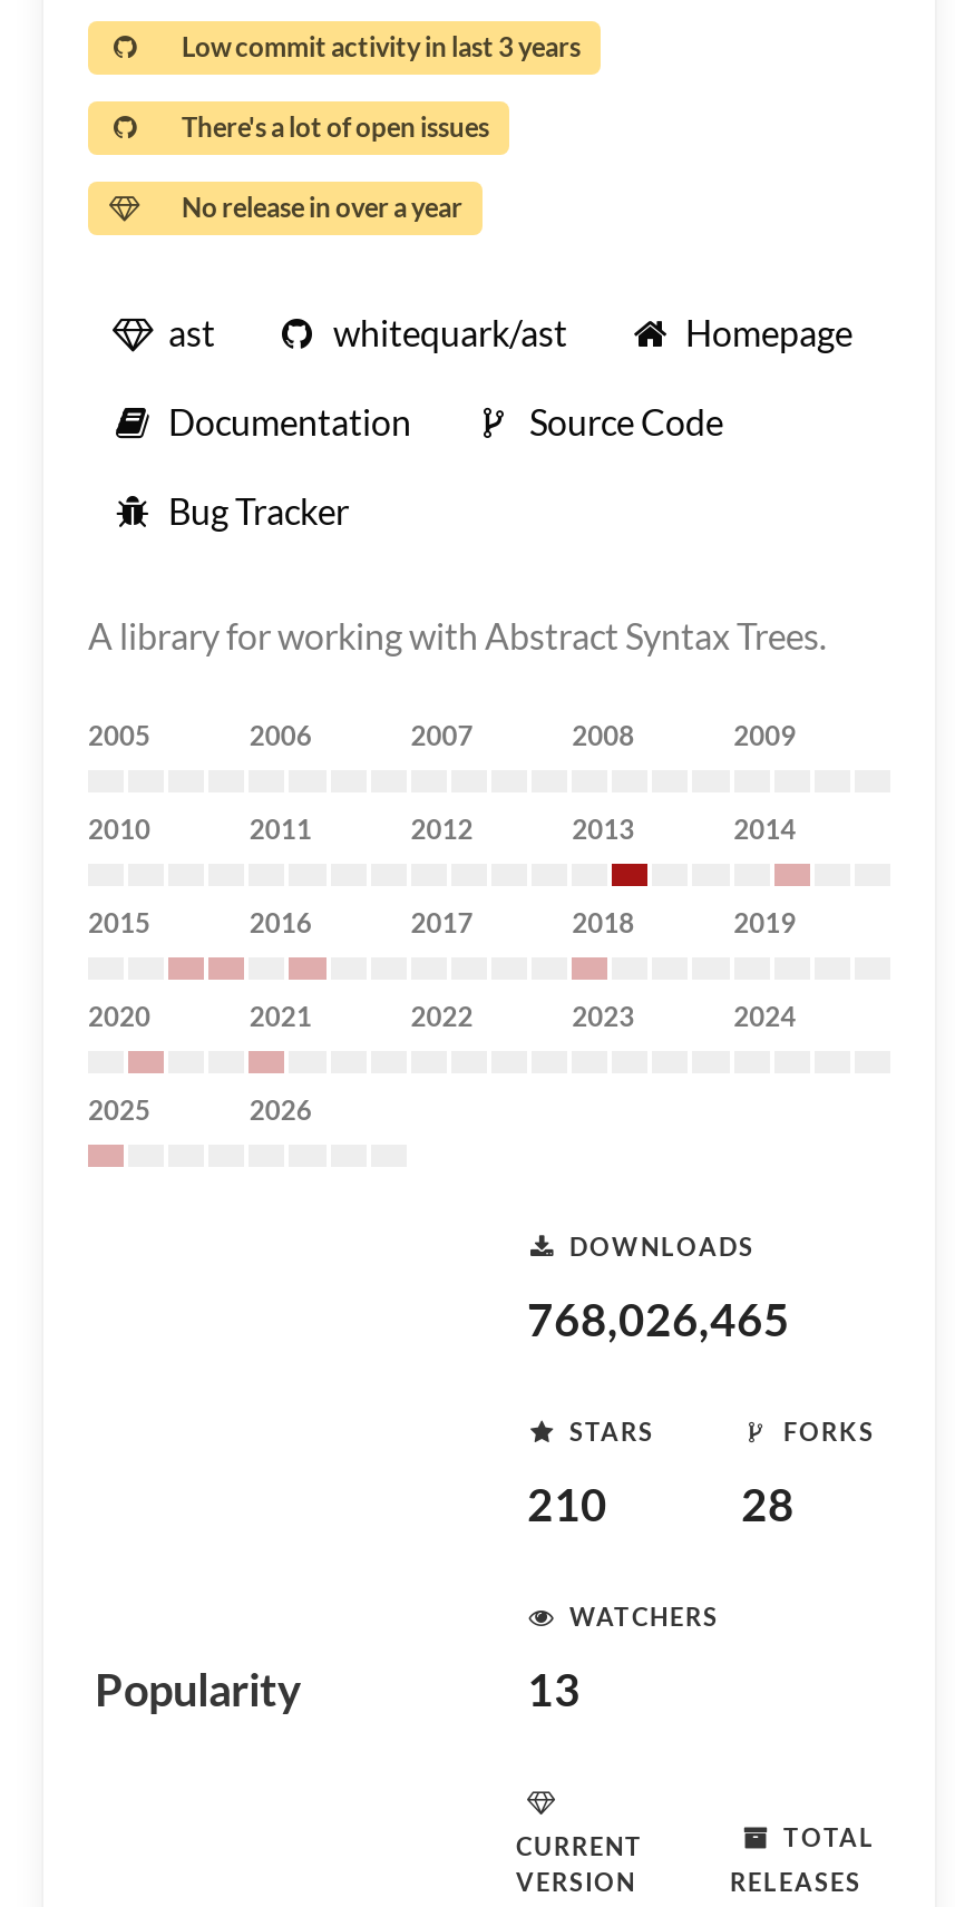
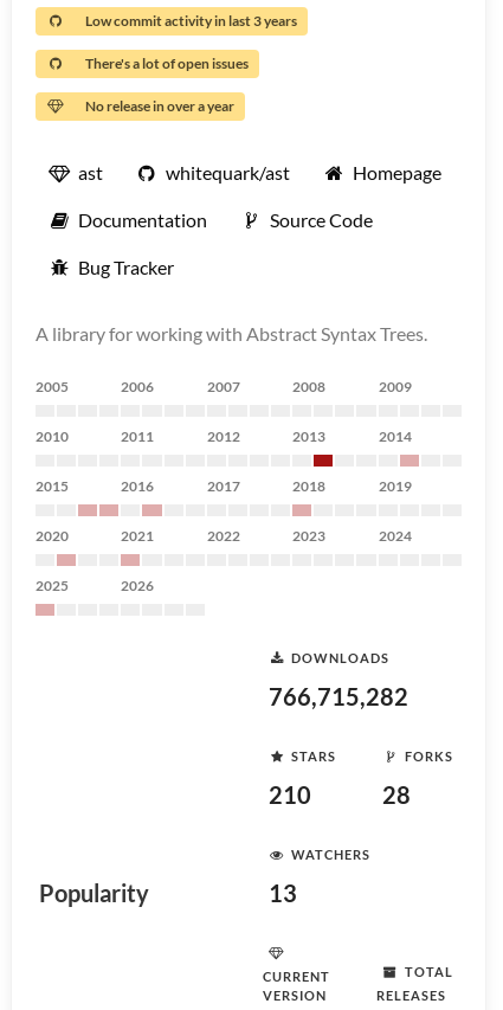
[527,1292,790,1345] 768,026,465 -> [269,682,408,710] 766,715,282

